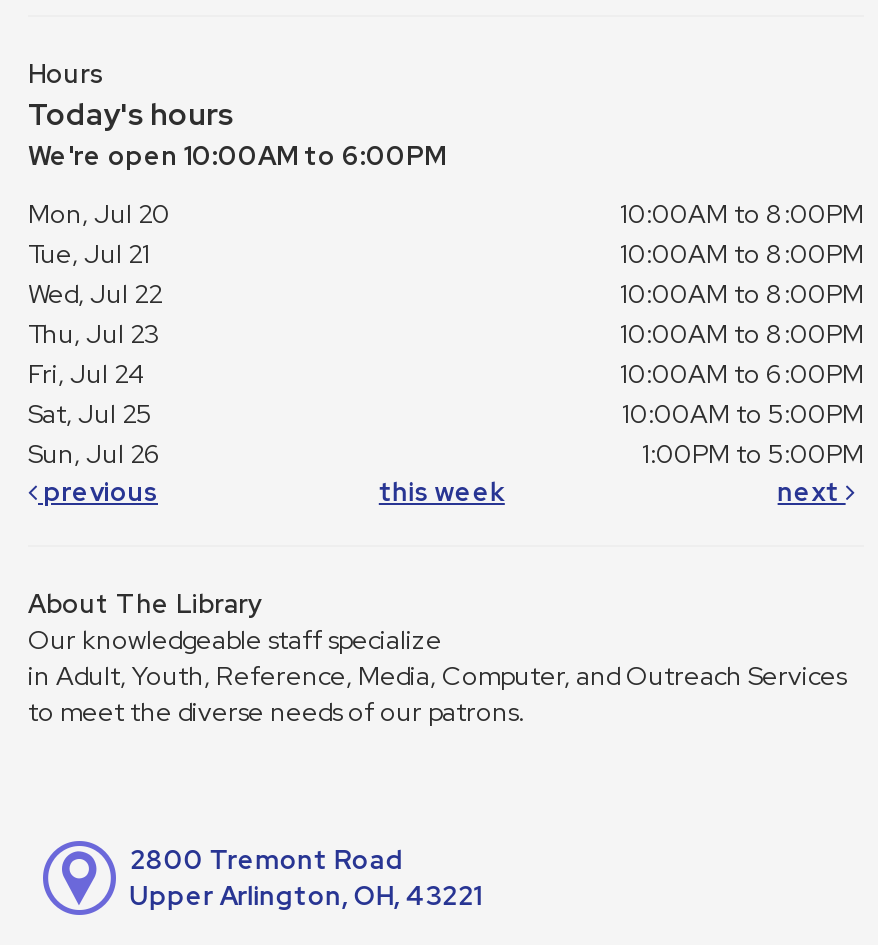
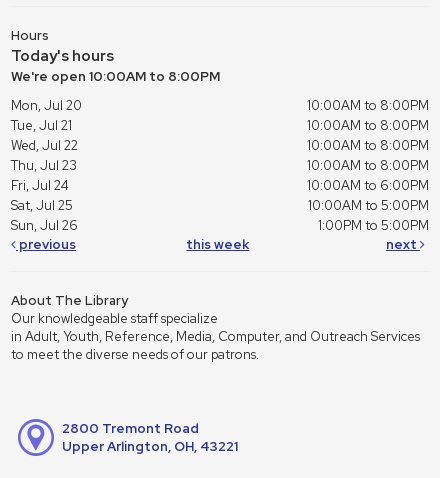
[28,139,446,173] We're open 10:00AM to 6:00PM -> [11,68,220,85] We're open 10:00AM to 8:00PM

